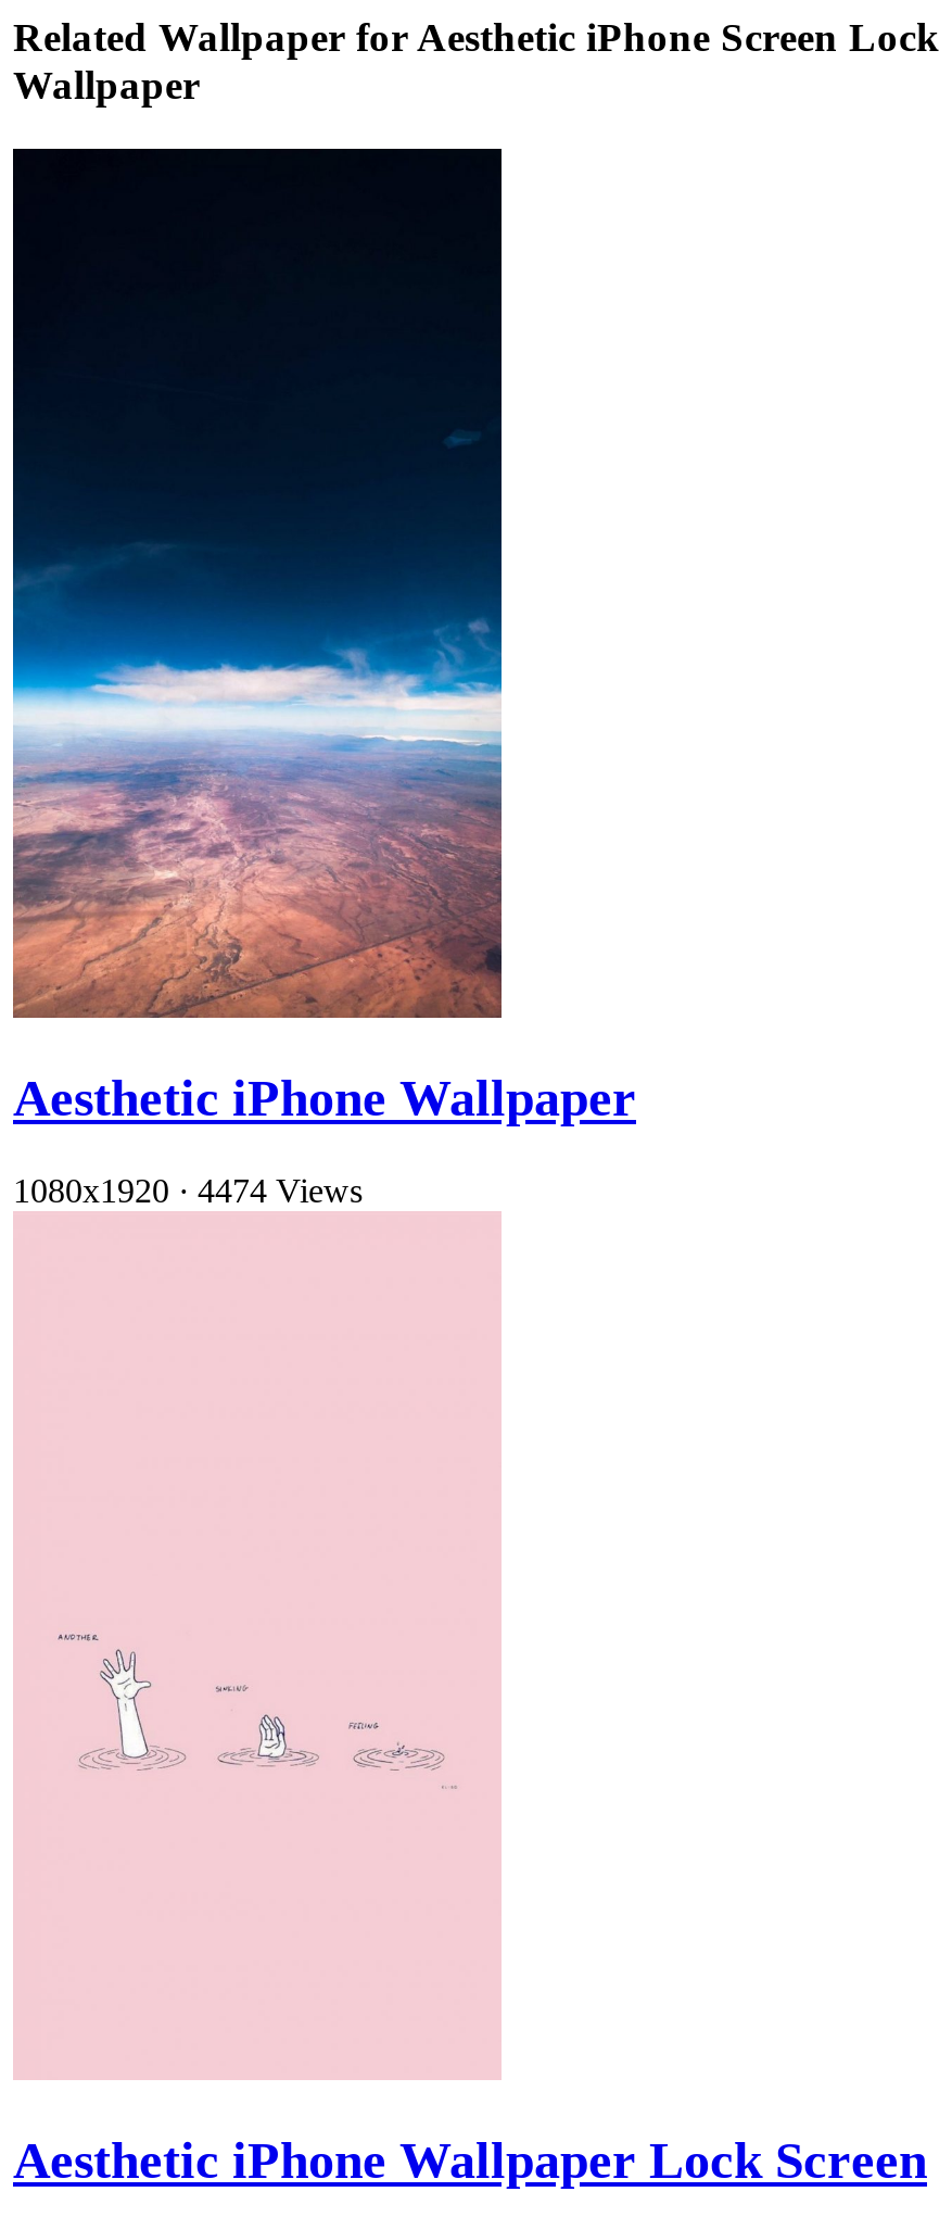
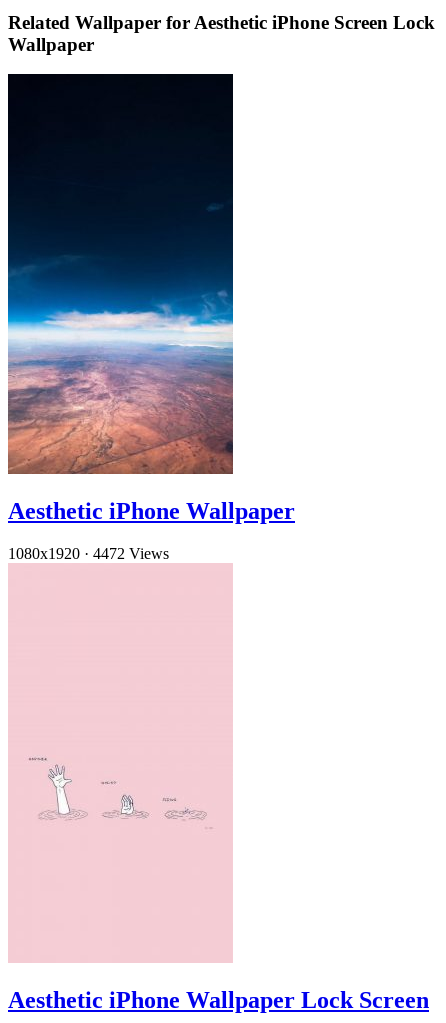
[13,1172,363,1209] 1080x1920 · 4474 Views -> [8,545,169,562] 1080x1920 · 4472 Views

